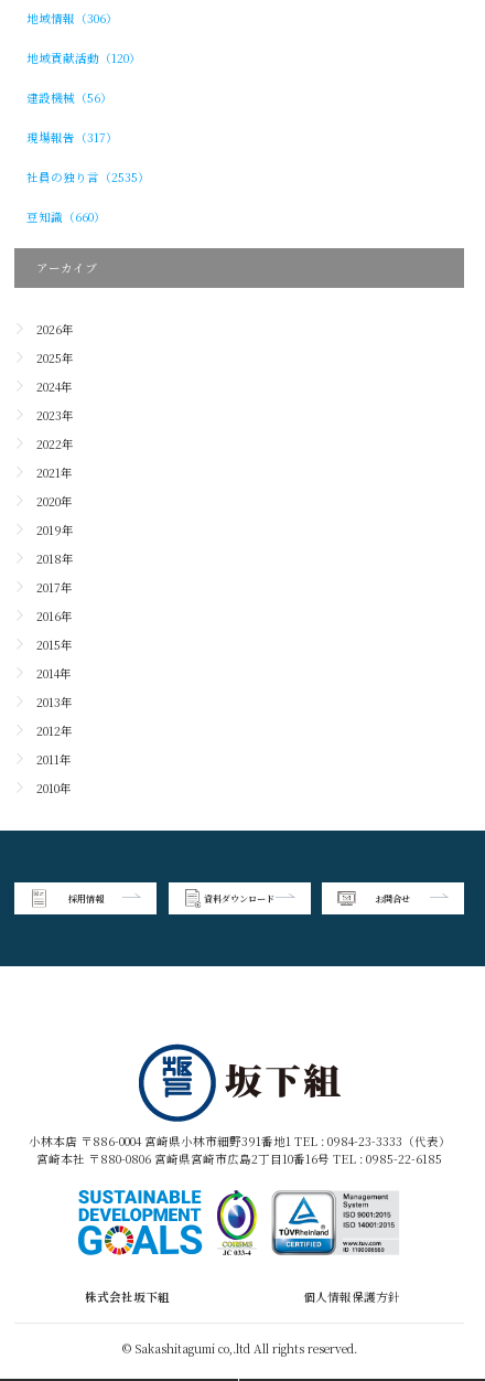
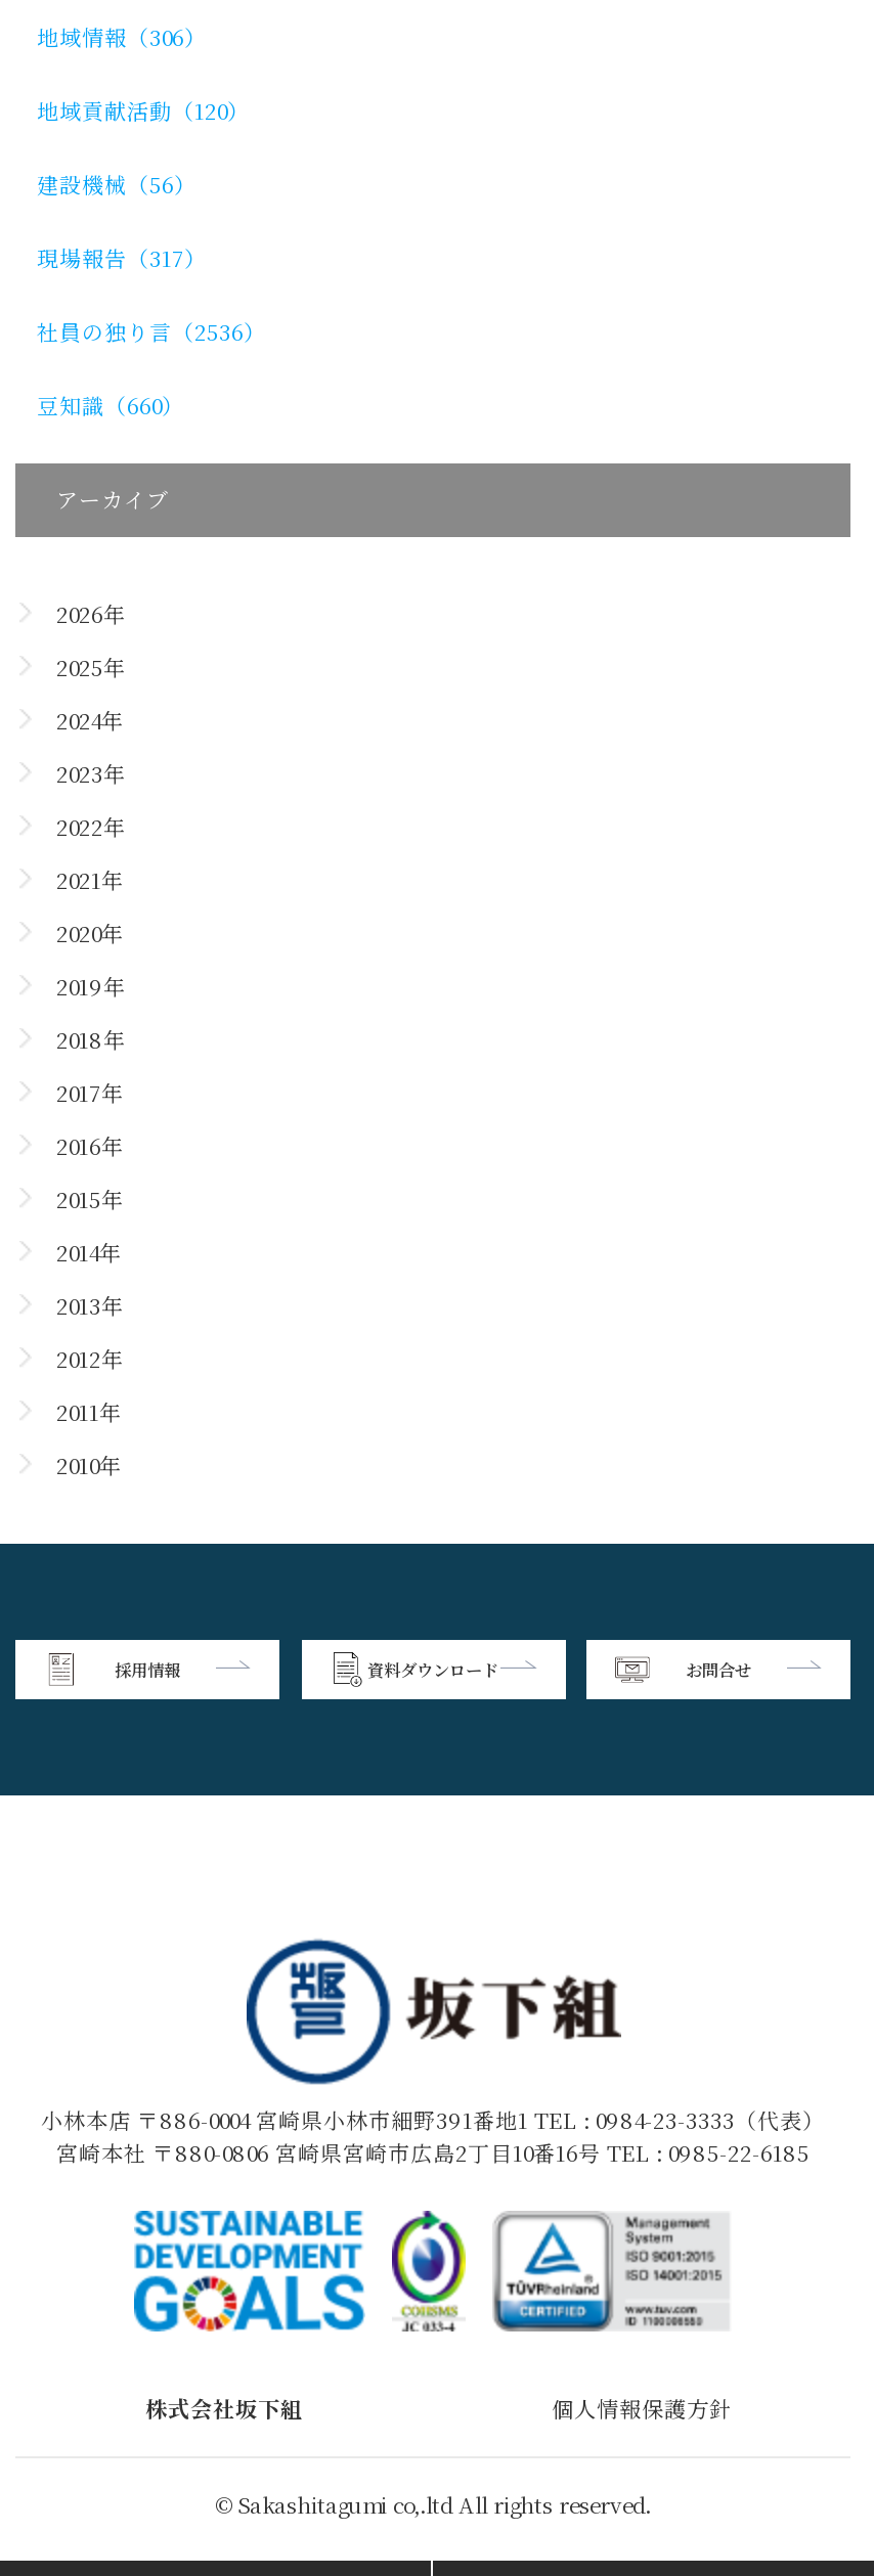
[26,169,149,186] 社員の独り言（2535） -> [37,317,266,347] 社員の独り言（2536）

